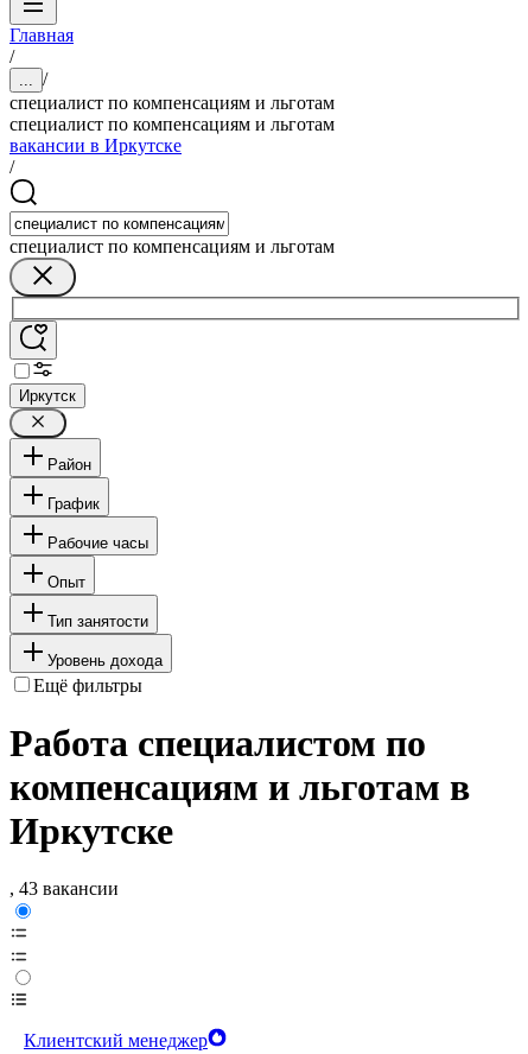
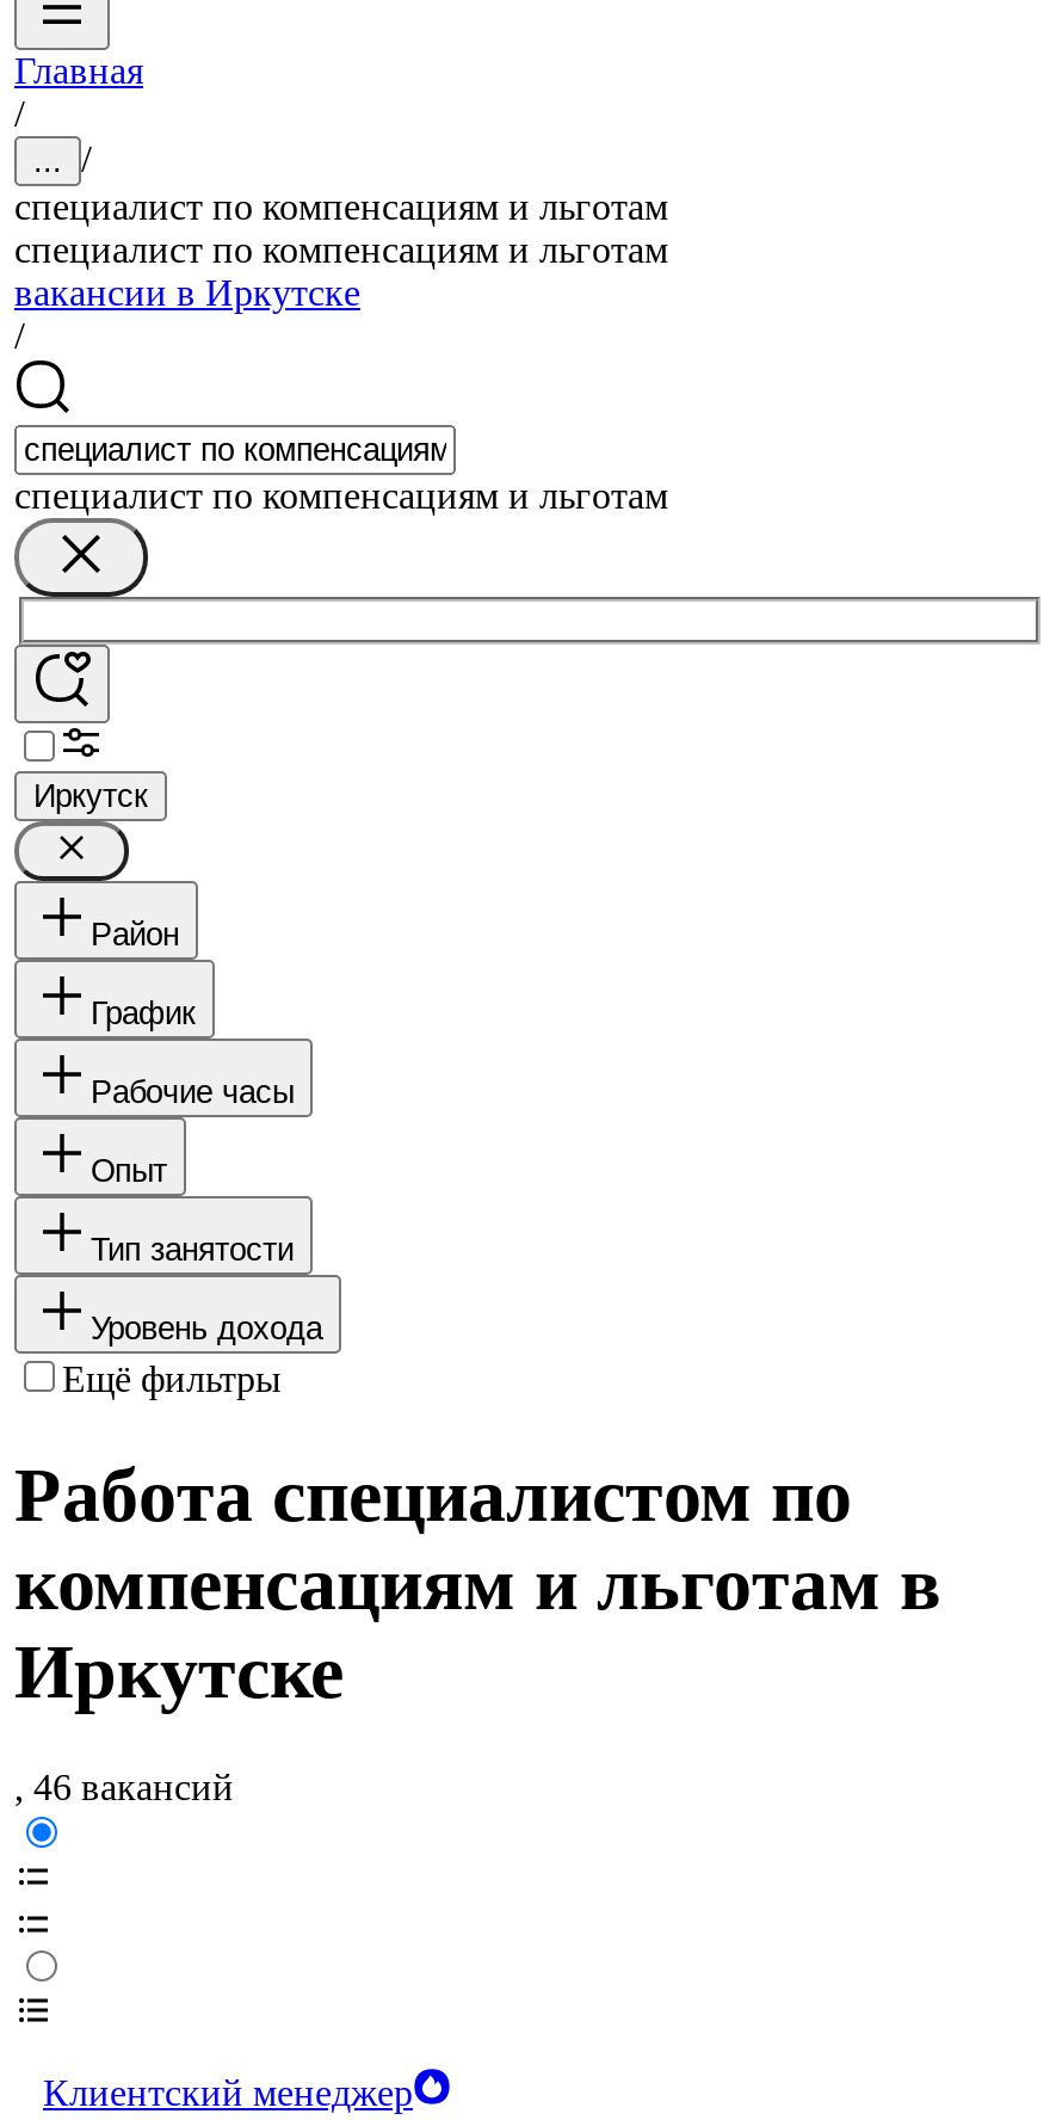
[9,879,119,899] , 43 вакансии -> [14,1768,234,1808] , 46 вакансий

